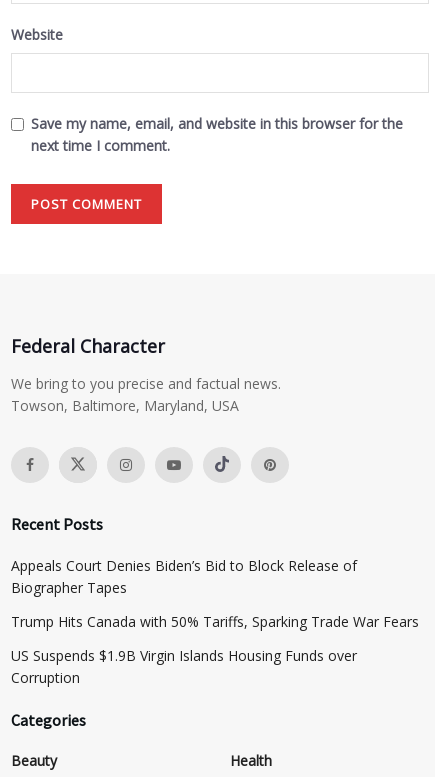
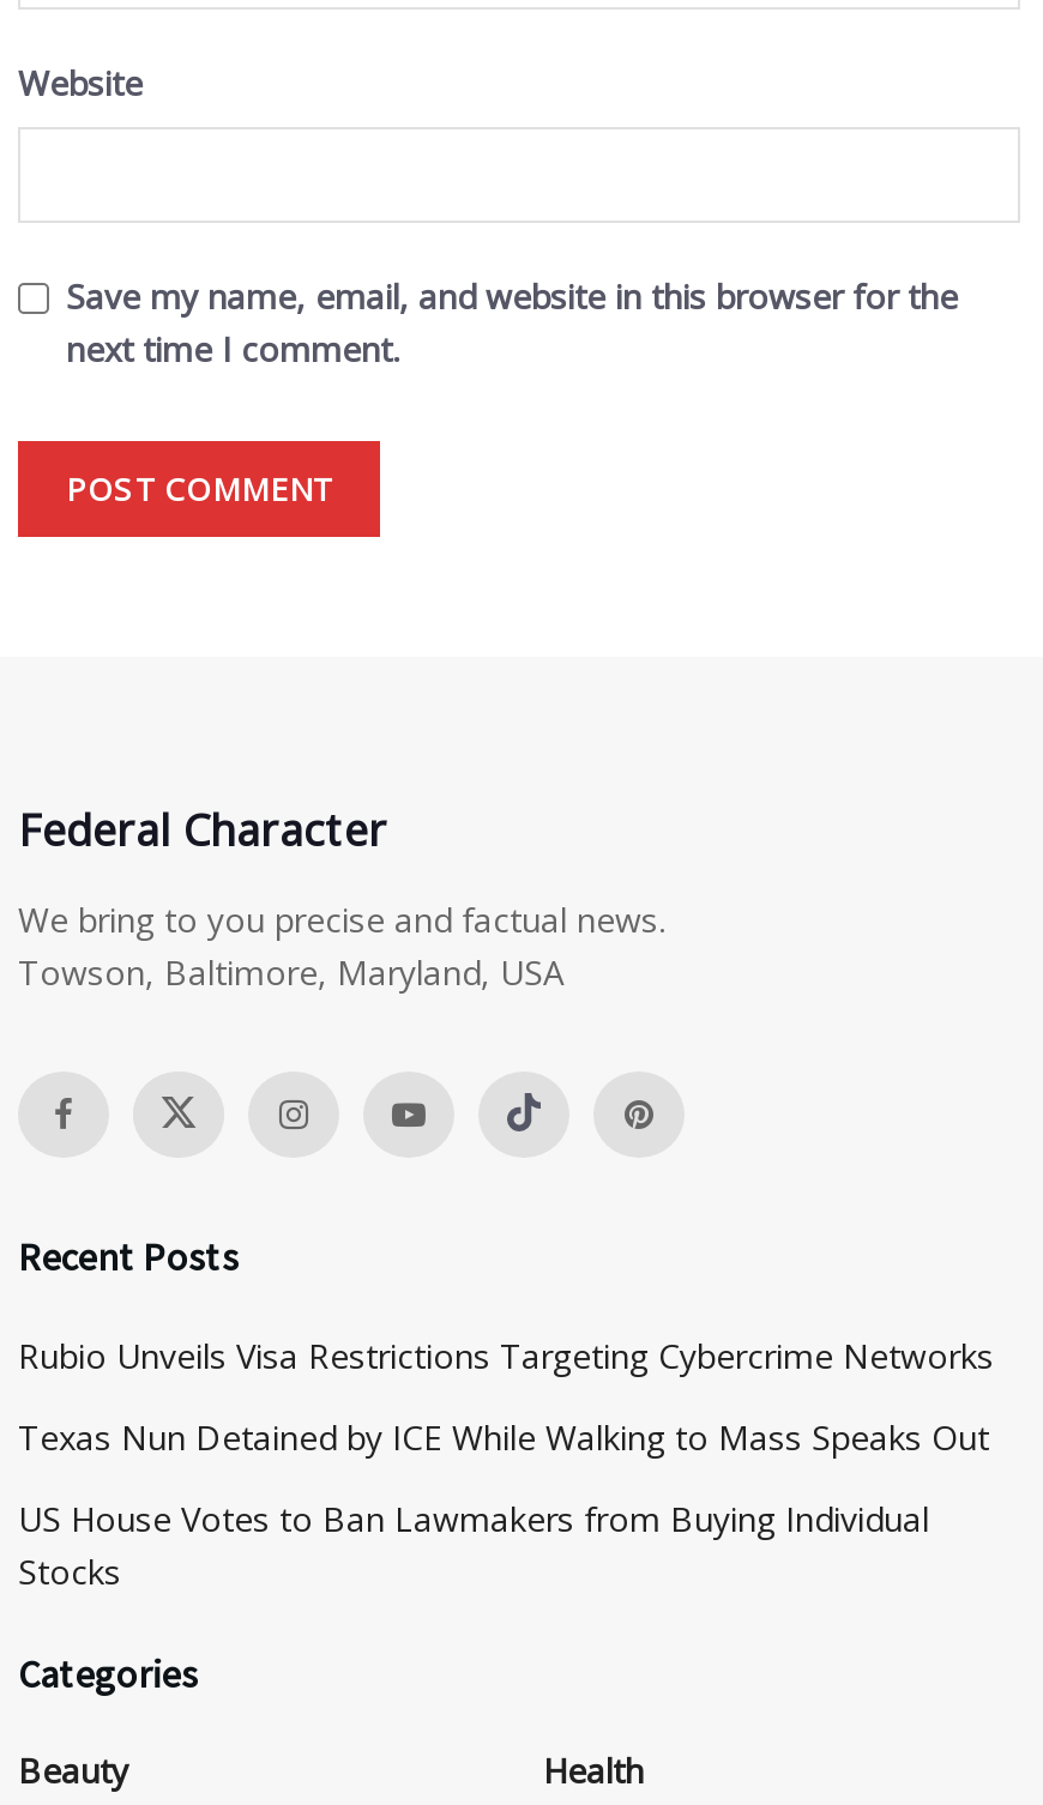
[11,556,357,597] Appeals Court Denies Biden’s Bid to Block Release of | Biographer Tapes -> [18,1333,994,1378] Rubio Unveils Visa Restrictions Targeting Cybercrime Networks
[11,612,419,631] Trump Hits Canada with 50% Tariffs, Sparking Trade War Fears -> [18,1414,989,1460] Texas Nun Detained by ICE While Walking to Mass Speaks Out
[11,646,357,687] US Suspends $1.9B Virgin Islands Housing Funds over | Corruption -> [18,1496,929,1594] US House Votes to Ban Lawmakers from Buying Individual | Stocks

